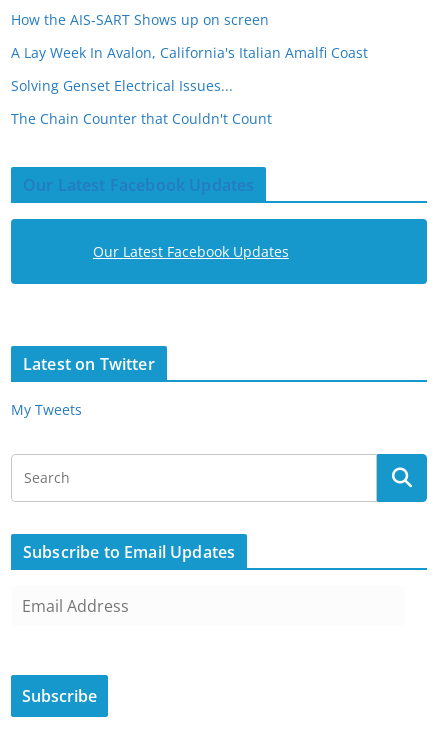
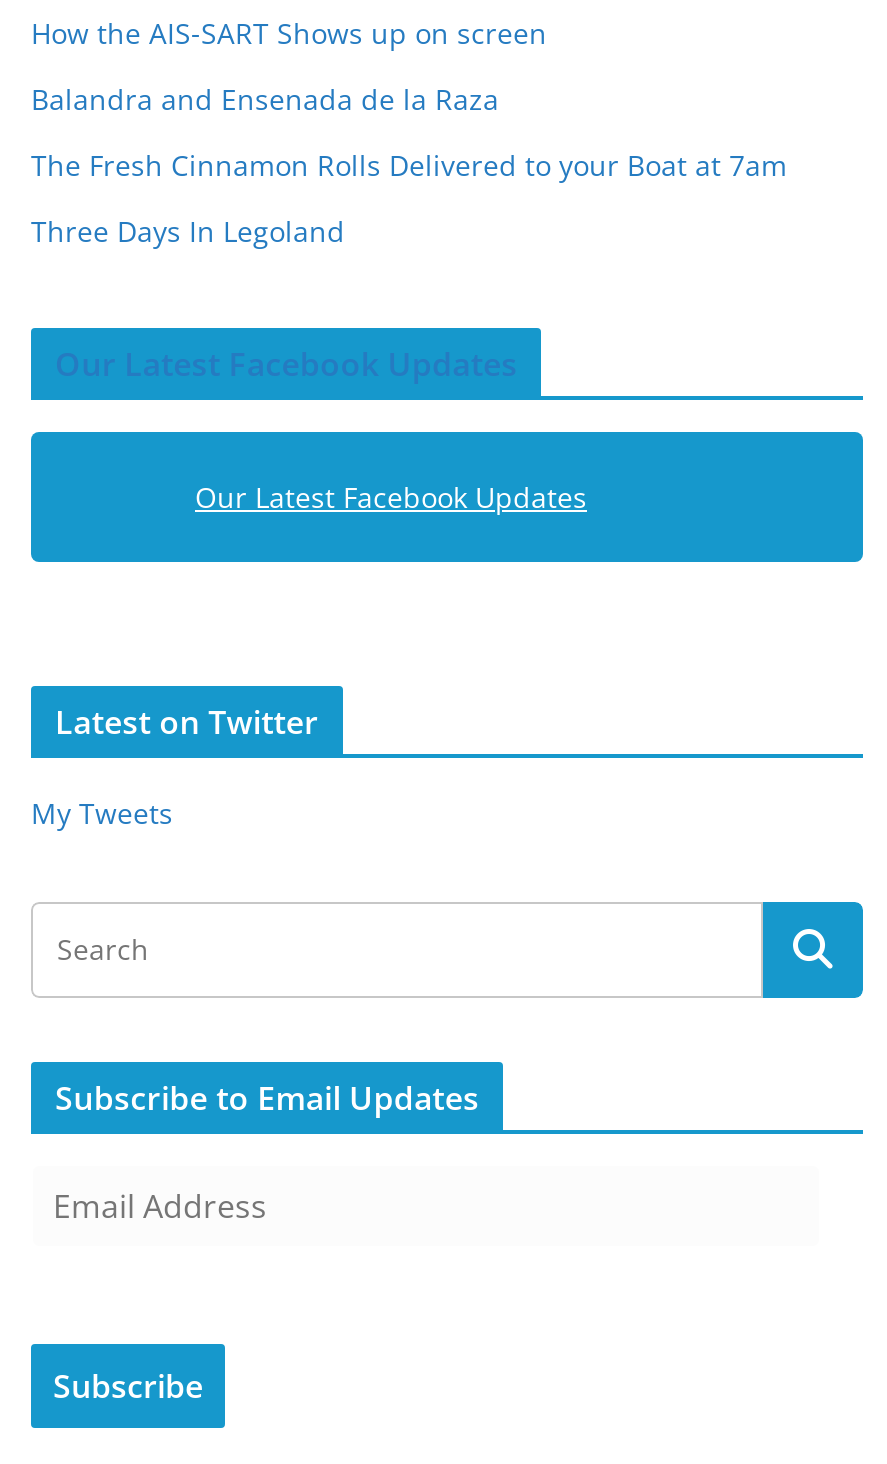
[11,43,368,62] A Lay Week In Avalon, California's Italian Amalfi Coast -> [31,79,499,117] Balandra and Ensenada de la Raza
[11,76,233,95] Solving Genset Electrical Issues... -> [31,145,787,183] The Fresh Cinnamon Rolls Delivered to your Boat at 7am
[11,109,272,128] The Chain Counter that Couldn't Count -> [31,211,345,249] Three Days In Legoland

